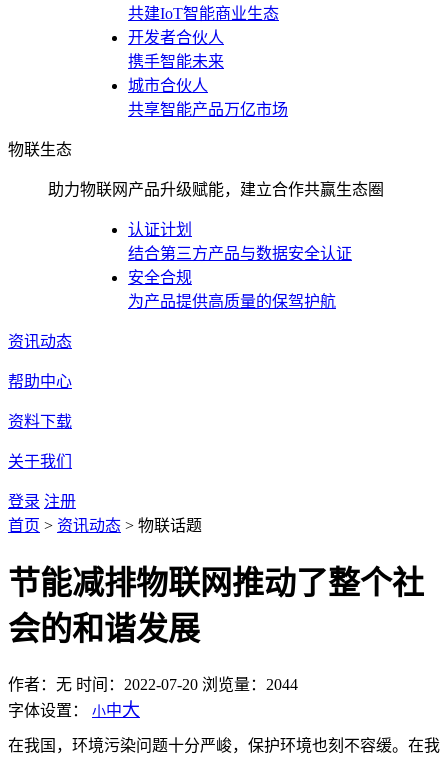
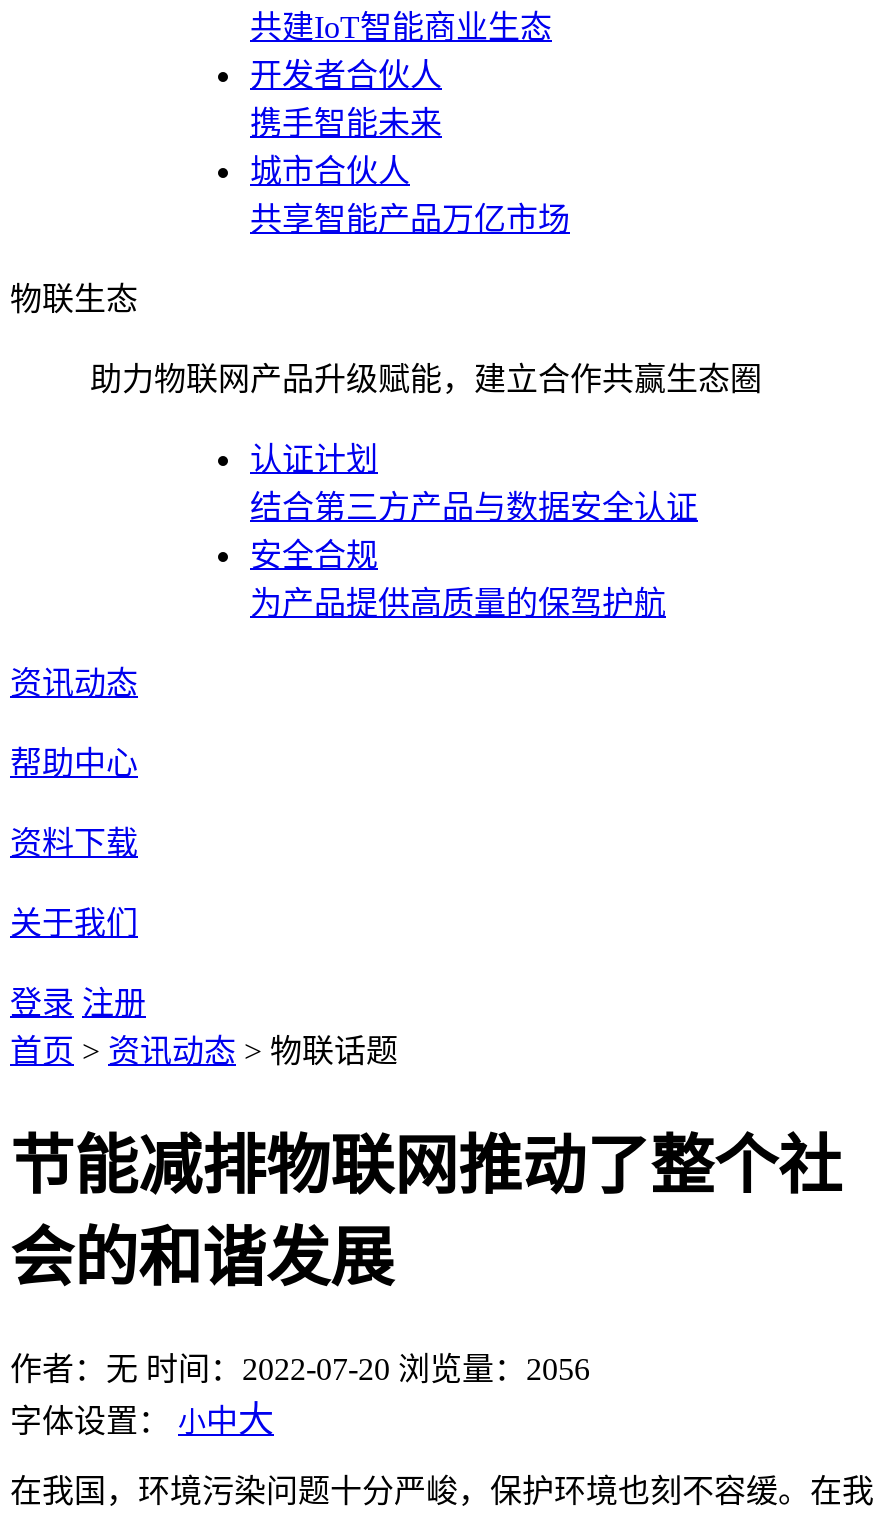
[8,676,298,693] 作者：无 时间：2022-07-20 浏览量：2044 -> [10,1352,590,1386] 作者：无 时间：2022-07-20 浏览量：2056

